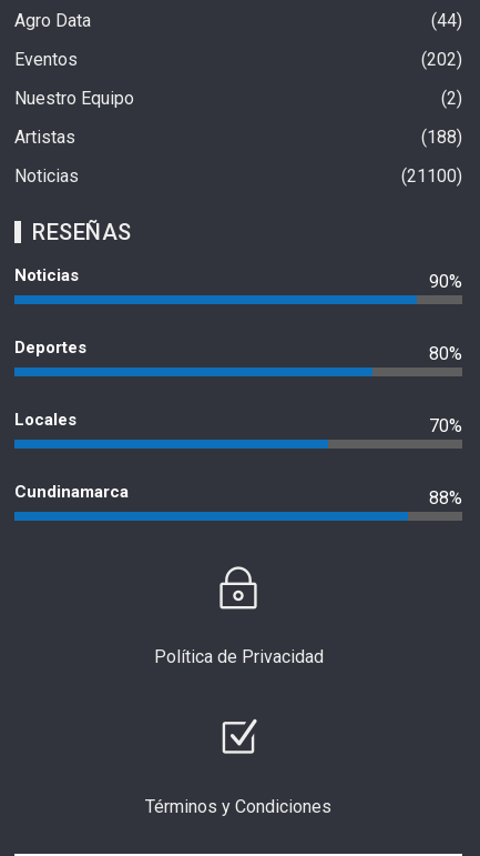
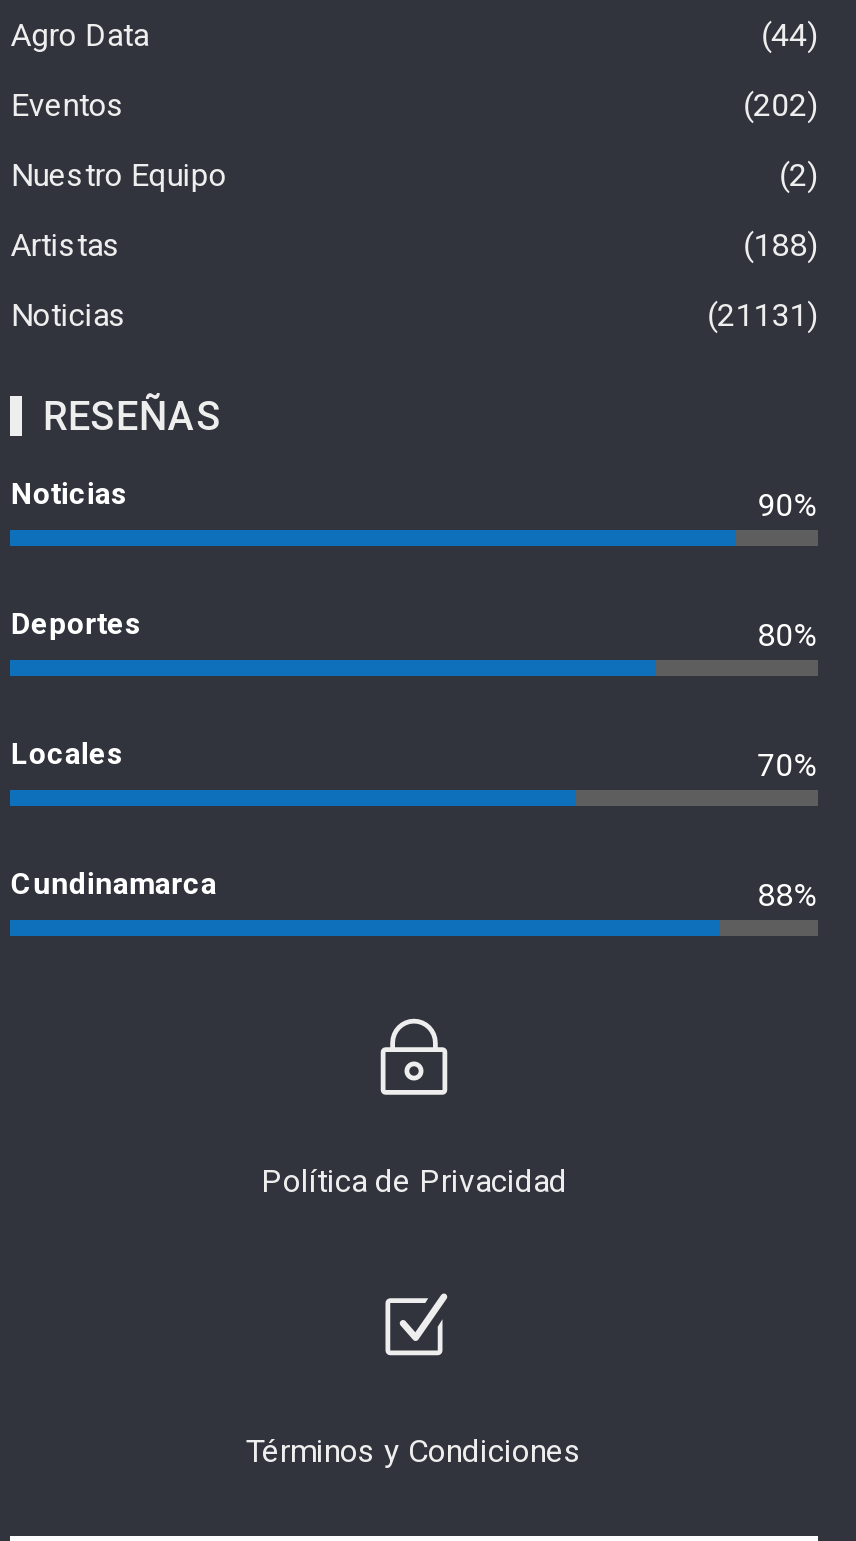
[406,166,456,187] 21100 -> [717,296,807,334] 21131

